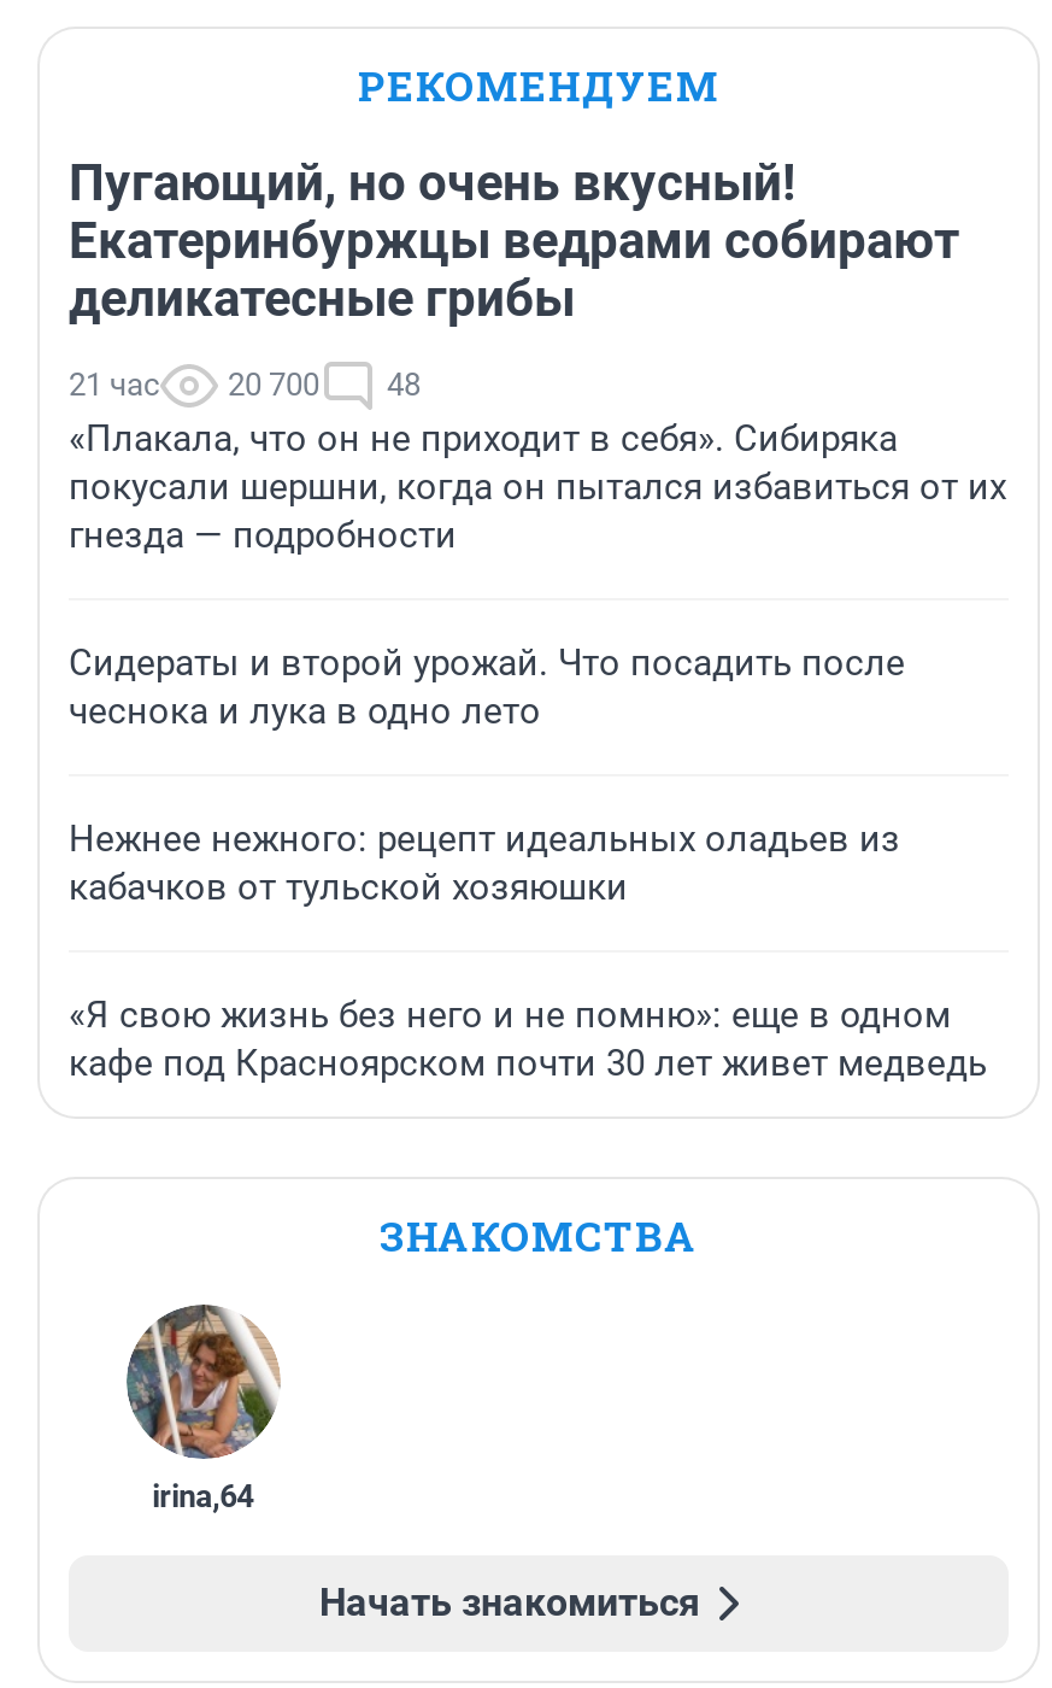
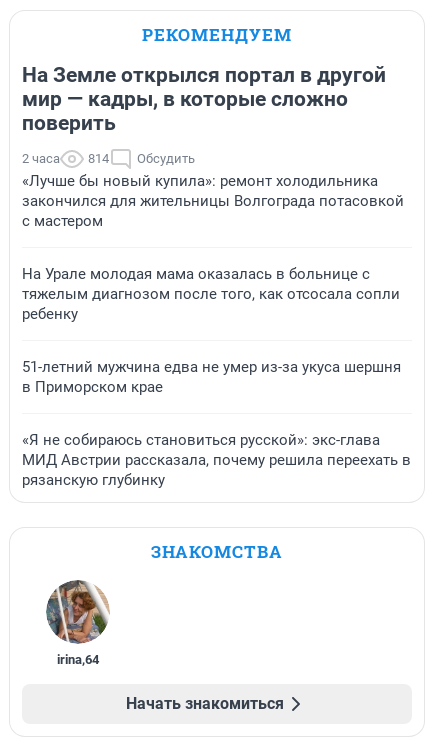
[69,155,960,328] Пугающий, но очень вкусный! | Екатеринбуржцы ведрами собирают | деликатесные грибы -> [22,63,386,135] На Земле открылся портал в другой | мир — кадры, в которые сложно | поверить
[69,367,1006,558] 21 час | 20 700 | 48 | «Плакала, что он не приходит в себя». Сибиряка | покусали шершни, когда он пытался избавиться от их | гнезда — подробности -> [22,151,404,230] 2 часа | 814 | Обсудить | «Лучше бы новый купила»: ремонт холодильника | закончился для жительницы Волгограда потасовкой | с мастером
[69,642,905,734] Сидераты и второй урожай. Что посадить после | чеснока и лука в одно лето -> [22,265,400,323] На Урале молодая мама оказалась в больнице с | тяжелым диагнозом после того, как отсосала сопли | ребенку
[69,818,900,910] Нежнее нежного: рецепт идеальных оладьев из | кабачков от тульской хозяюшки -> [22,358,401,396] 51-летний мужчина едва не умер из-за укуса шершня | в Приморском крае
[69,994,987,1086] «Я свою жизнь без него и не помню»: еще в одном | кафе под Красноярском почти 30 лет живет медведь -> [22,431,411,489] «Я не собираюсь становиться русской»: экс-глава | МИД Австрии рассказала, почему решила переехать в | рязанскую глубинку

